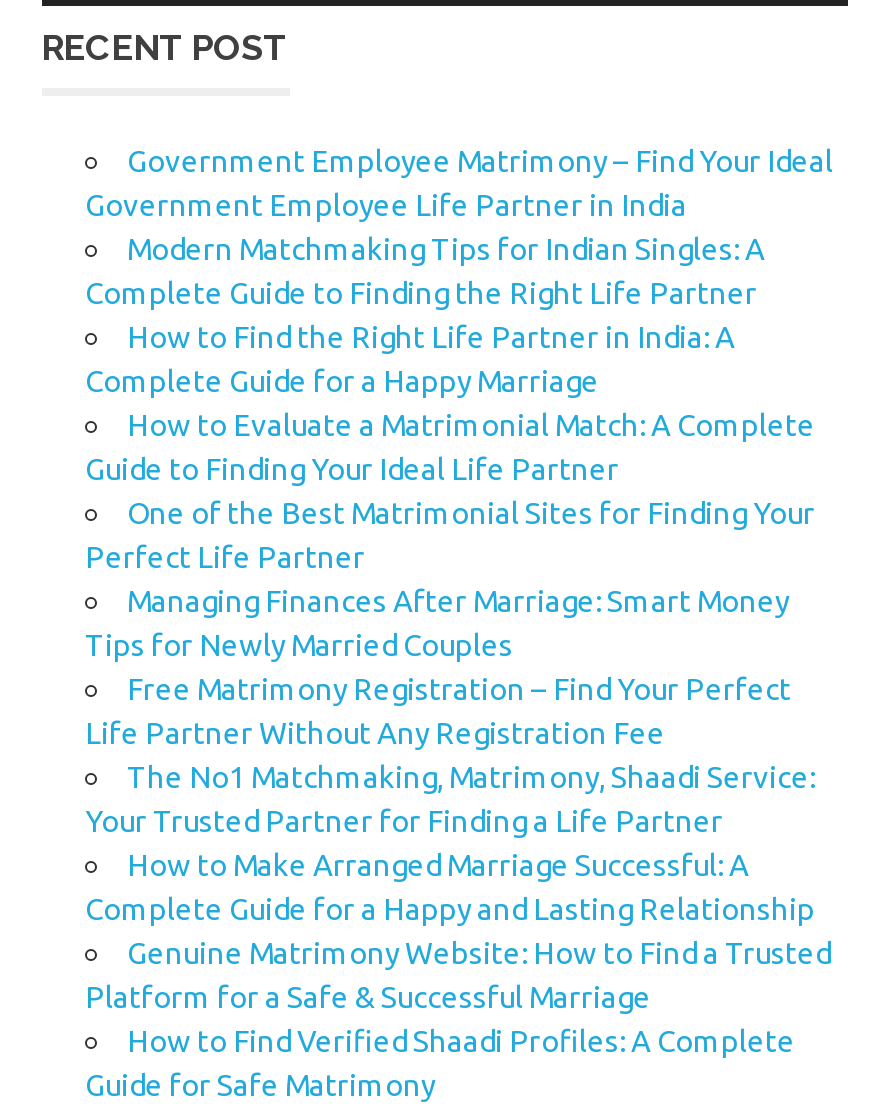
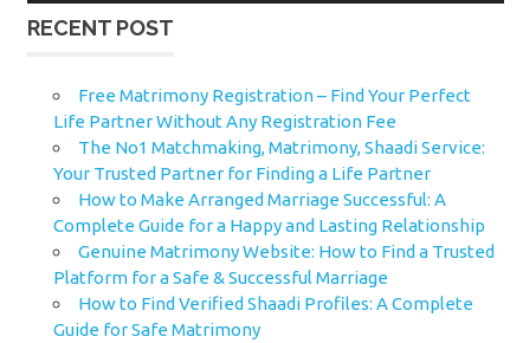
[85,145,833,663] Government Employee Matrimony – Find Your Ideal | Government Employee Life Partner in India | Modern Matchmaking Tips for Indian Singles: A | Complete Guide to Finding the Right Life Partner | How to Find the Right Life Partner in India: A | Complete Guide for a Happy Marriage | How to Evaluate a Matrimonial Match: A Complete | Guide to Finding Your Ideal Life Partner | One of the Best Matrimonial Sites for Finding Your | Perfect Life Partner | Managing Finances After Marriage: Smart Money | Tips for Newly Married Couples -> none

